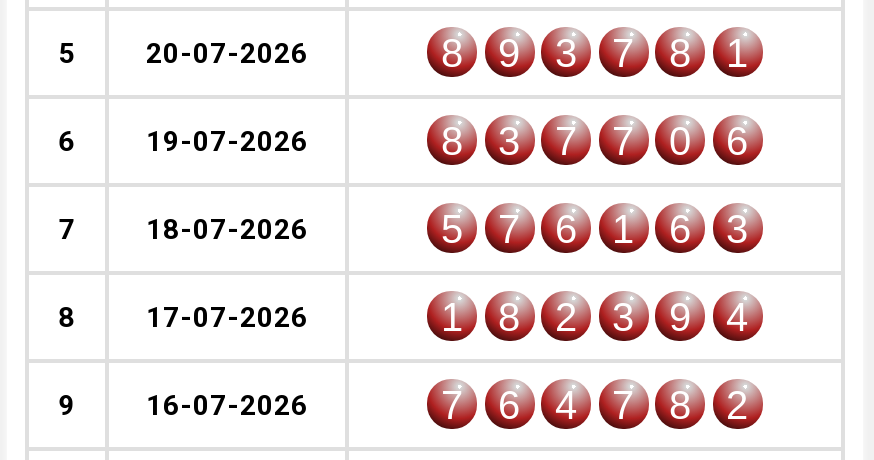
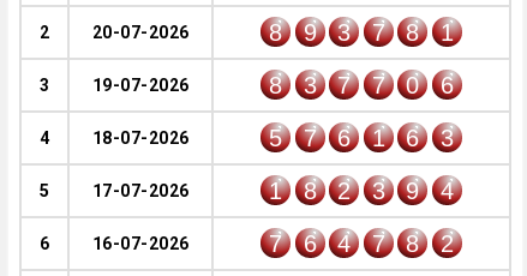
[59,36,75,68] 5 -> [39,22,49,42] 2
[59,124,75,156] 6 -> [39,75,49,94] 3
[59,212,75,244] 7 -> [39,128,49,147] 4
[59,300,75,332] 8 -> [39,181,49,200] 5
[59,388,75,420] 9 -> [39,234,49,253] 6

